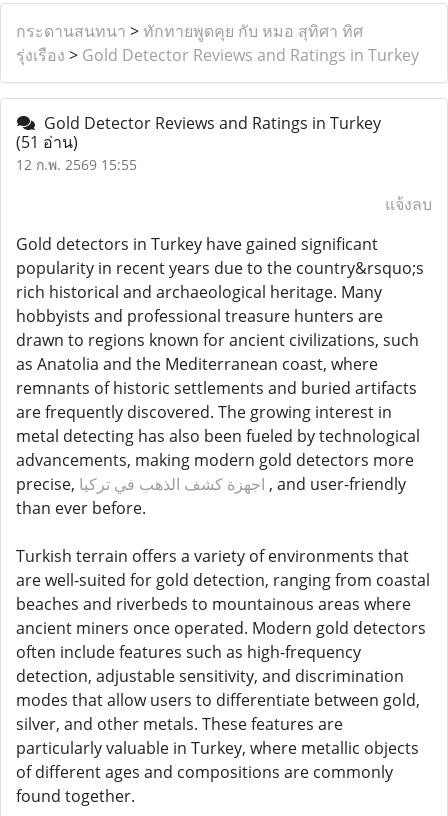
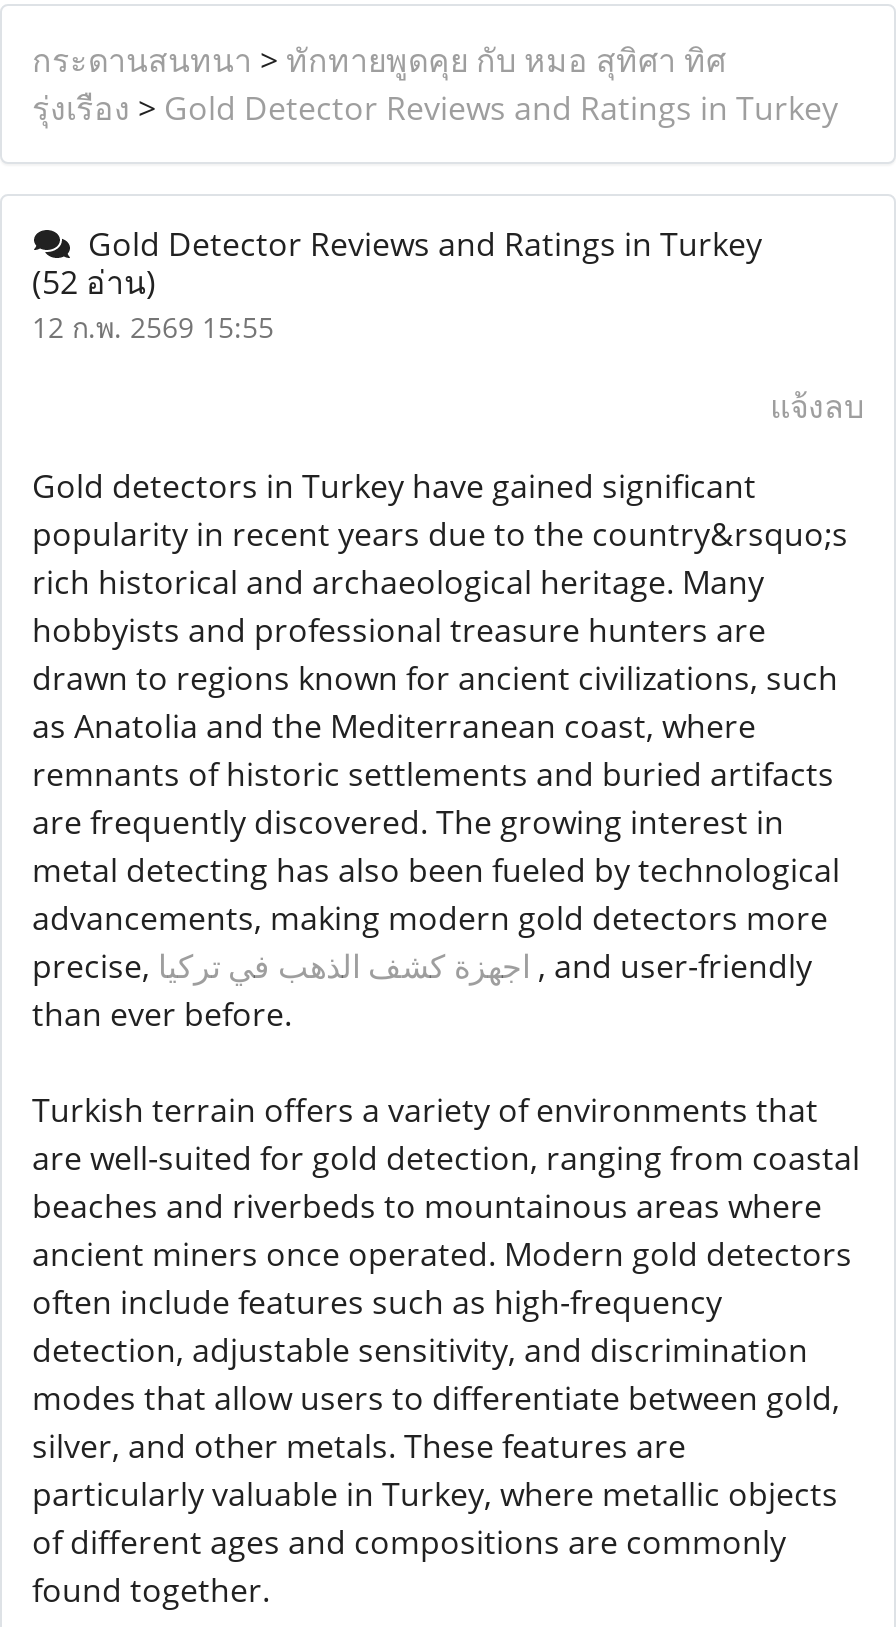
[16,131,78,153] (51 อ่าน) -> [32,260,156,304] (52 อ่าน)

